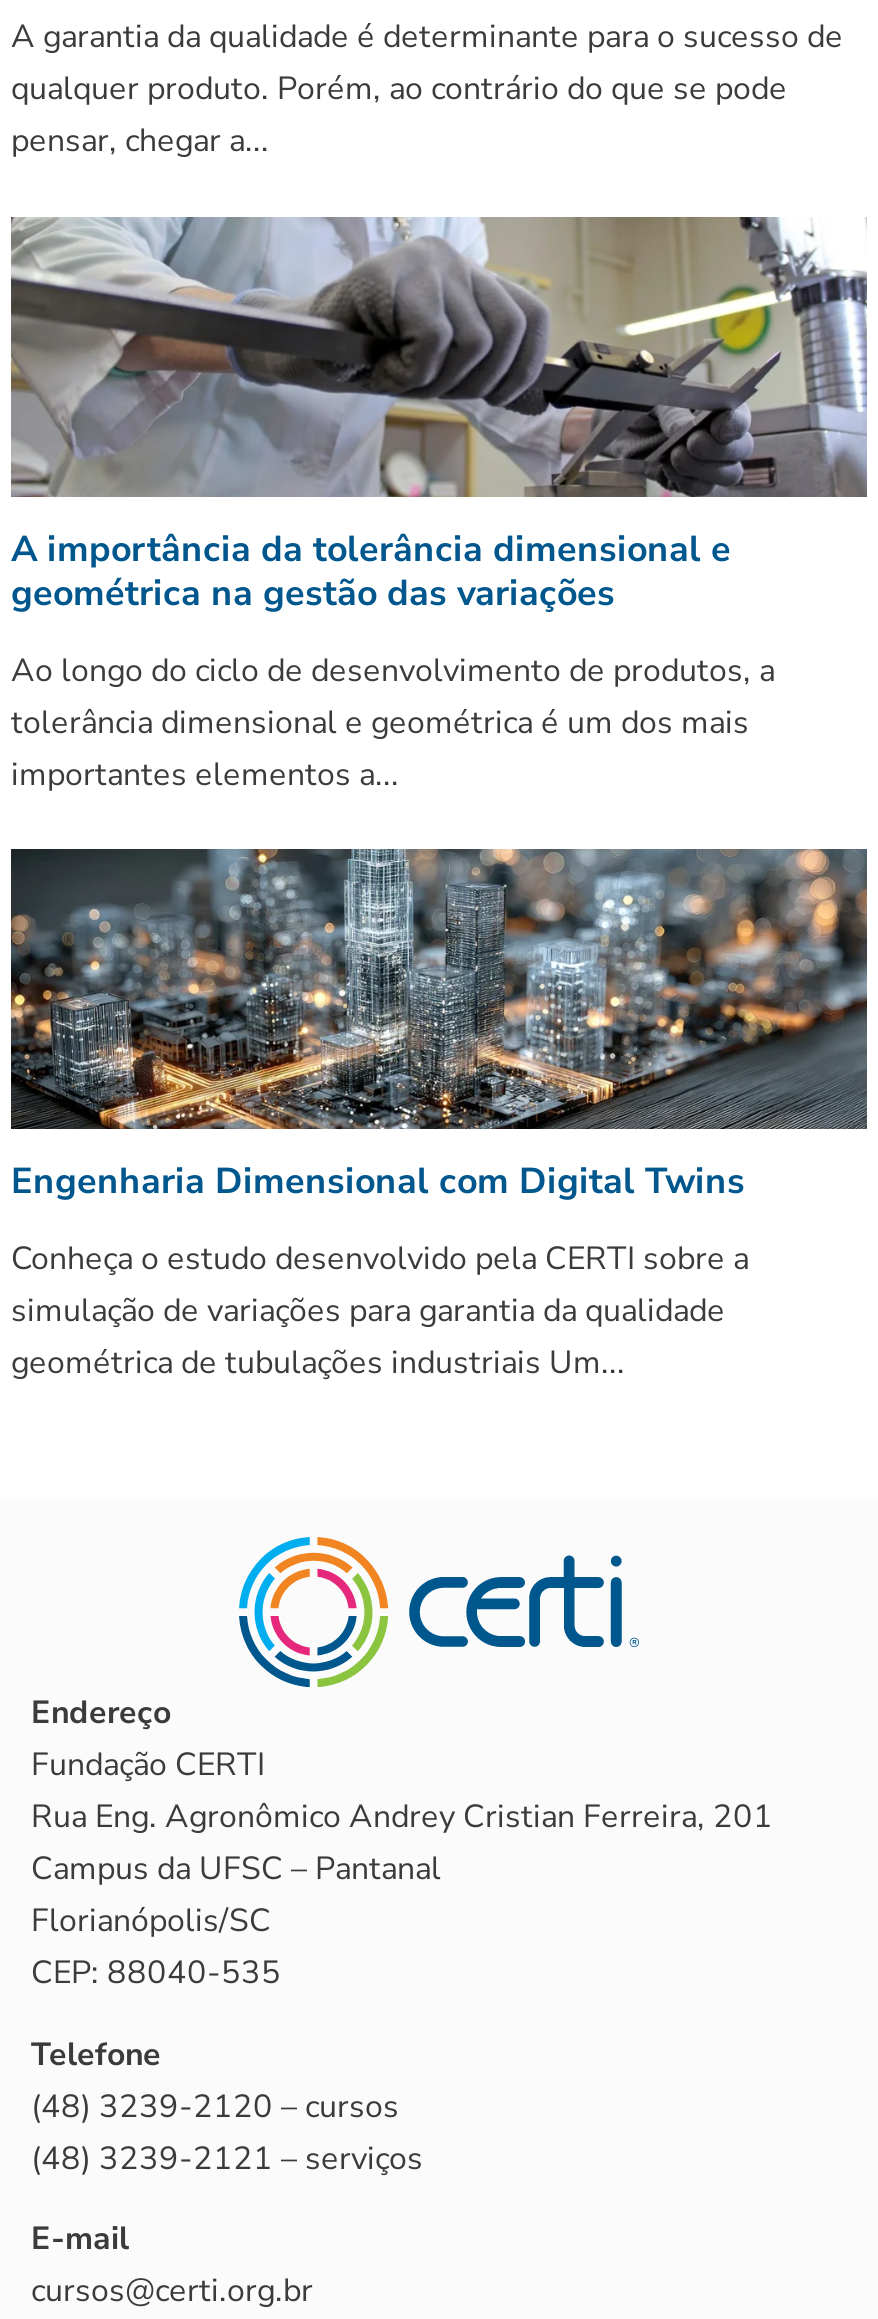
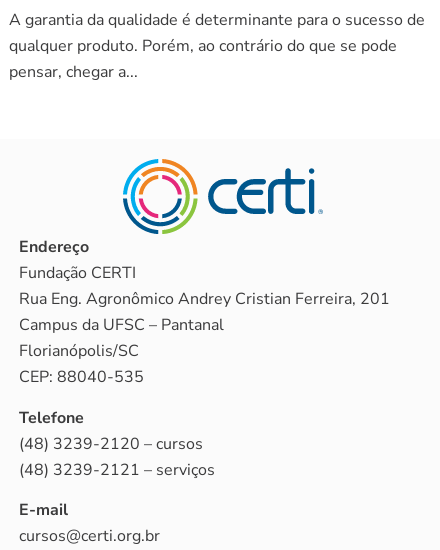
[9,215,869,796] [image] | A importância da tolerância dimensional e | geométrica na gestão das variações | Ao longo do ciclo de desenvolvimento de produtos, a | tolerância dimensional e geométrica é um dos mais | importantes elementos a... -> none
[9,847,869,1385] [image] | Engenharia Dimensional com Digital Twins | Conheça o estudo desenvolvido pela CERTI sobre a | simulação de variações para garantia da qualidade | geométrica de tubulações industriais Um... -> none

